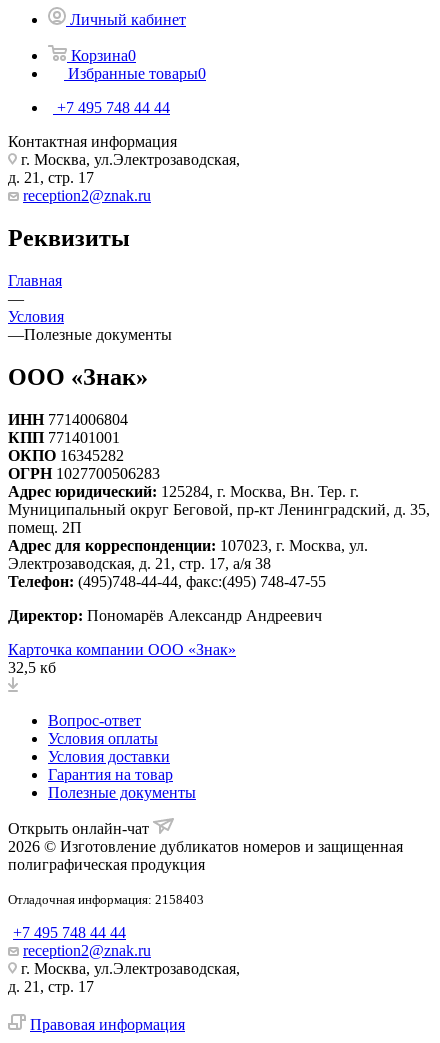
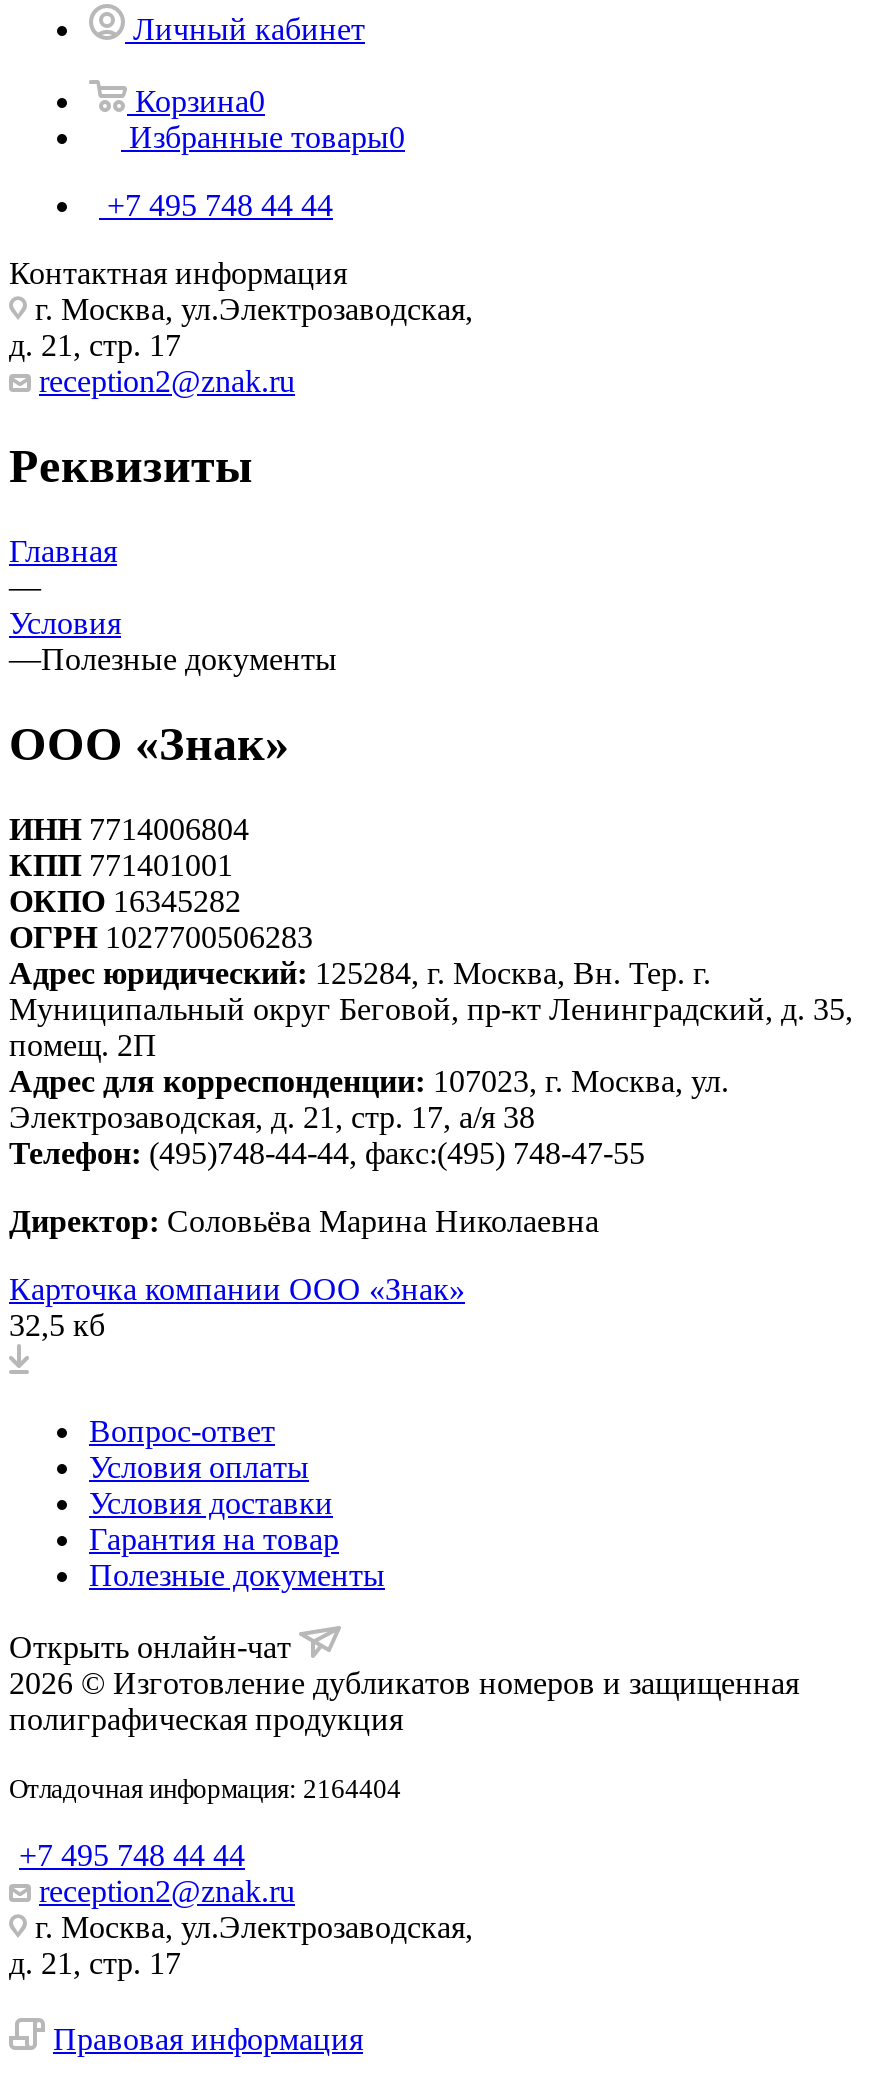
[8,607,322,624] Директор: Пономарёв Александр Андреевич -> [9,1203,599,1237] Директор: Соловьёва Марина Николаевна
[8,892,204,907] Отладочная информация: 2158403 -> [9,1773,401,1803] Отладочная информация: 2164404

